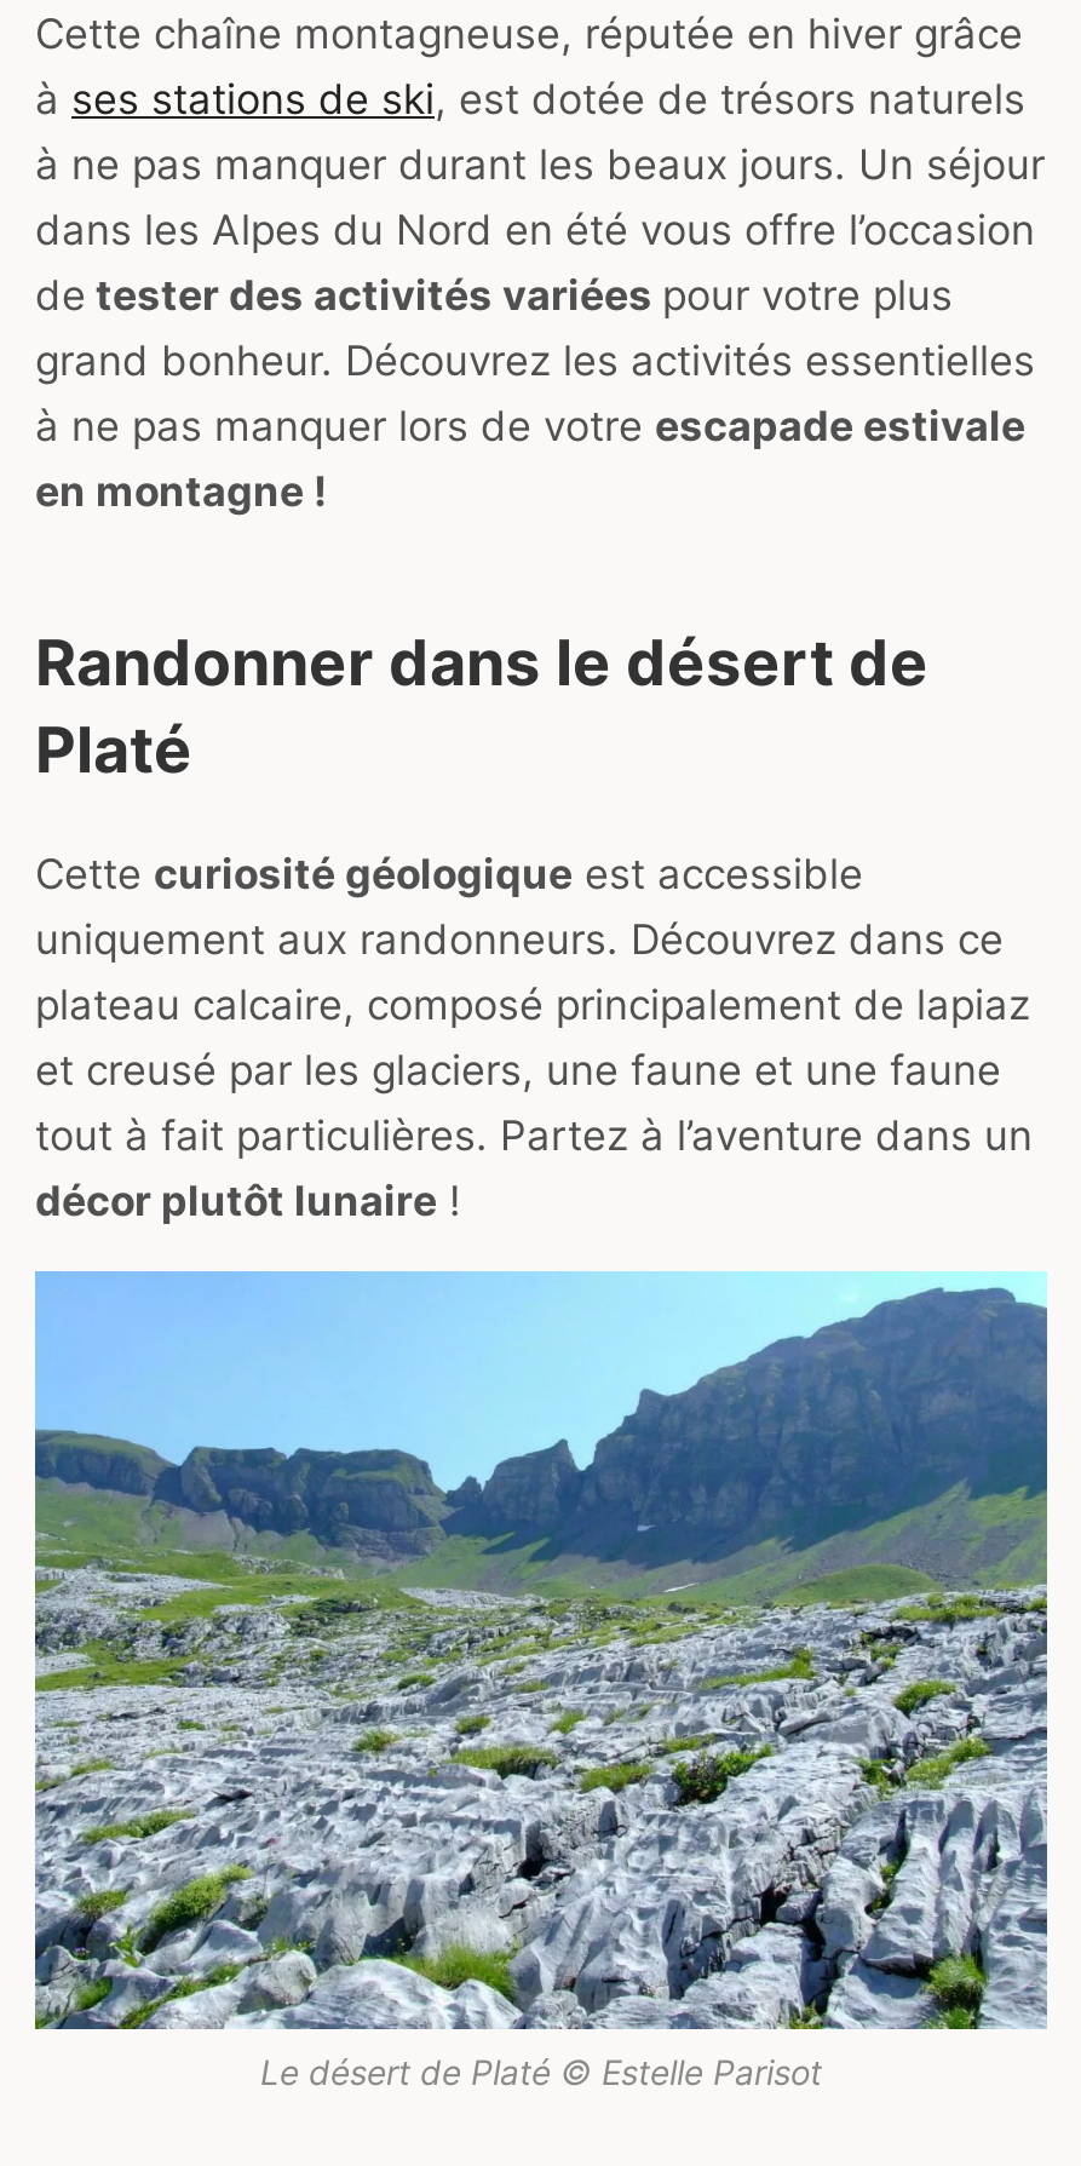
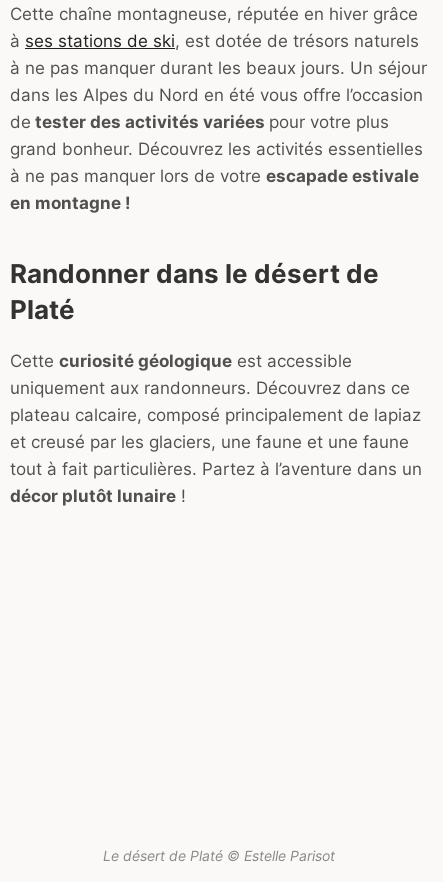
[33,1269,1050,2032] [image] -> none

